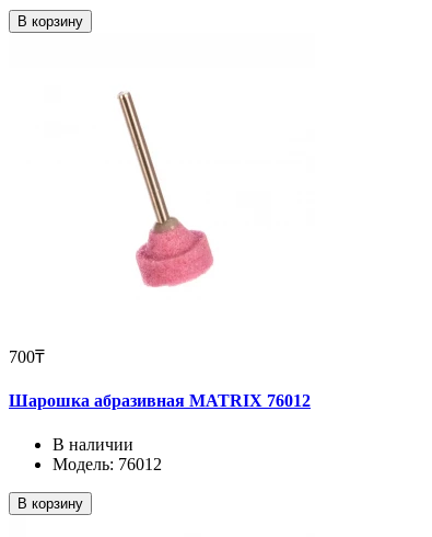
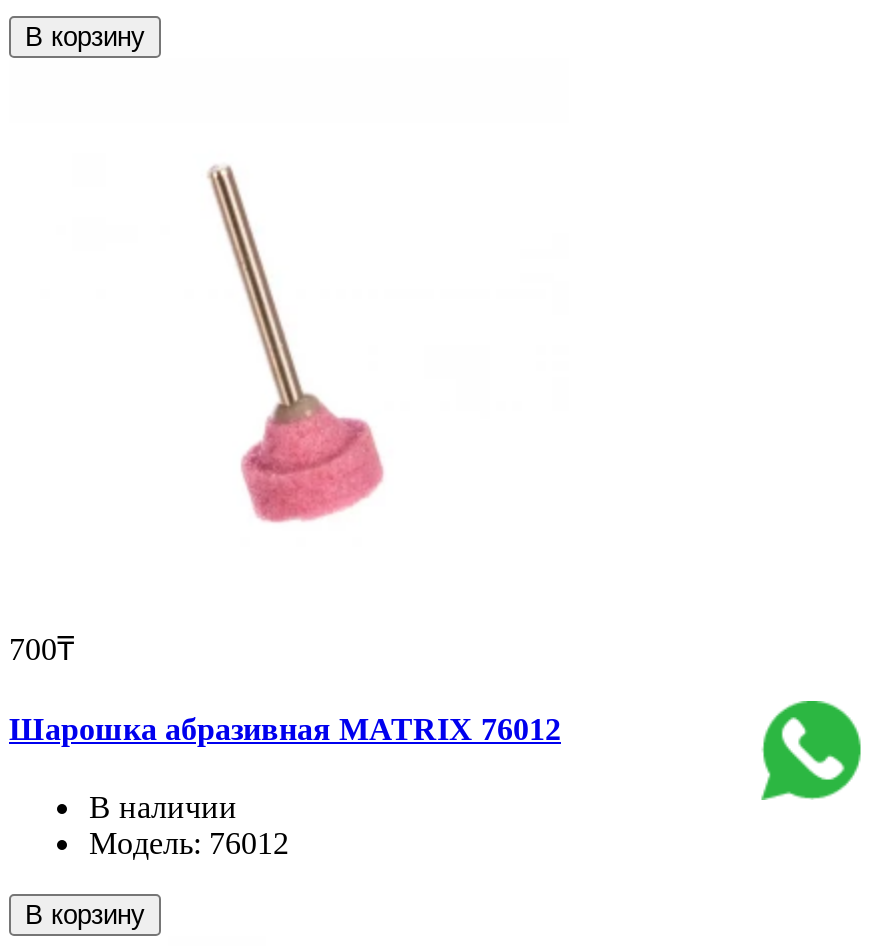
none -> [759,699,863,803] [image]

